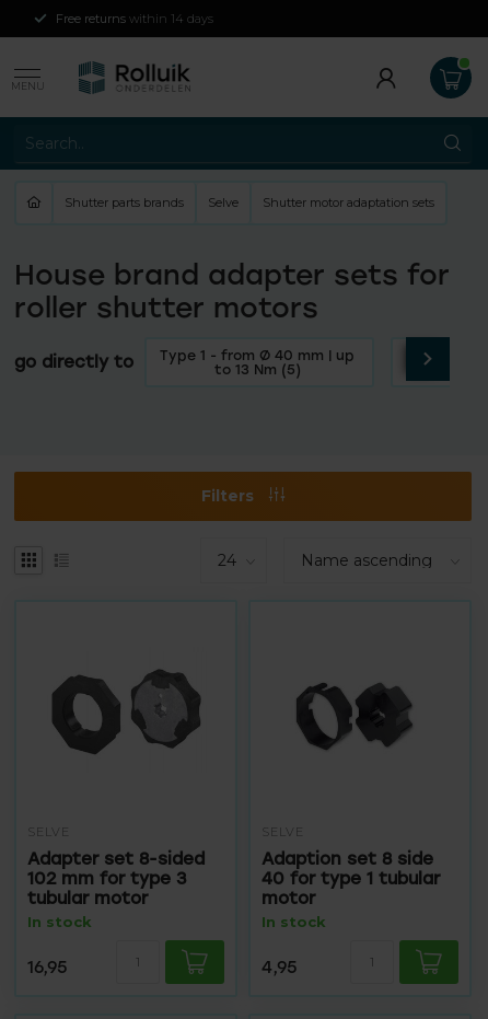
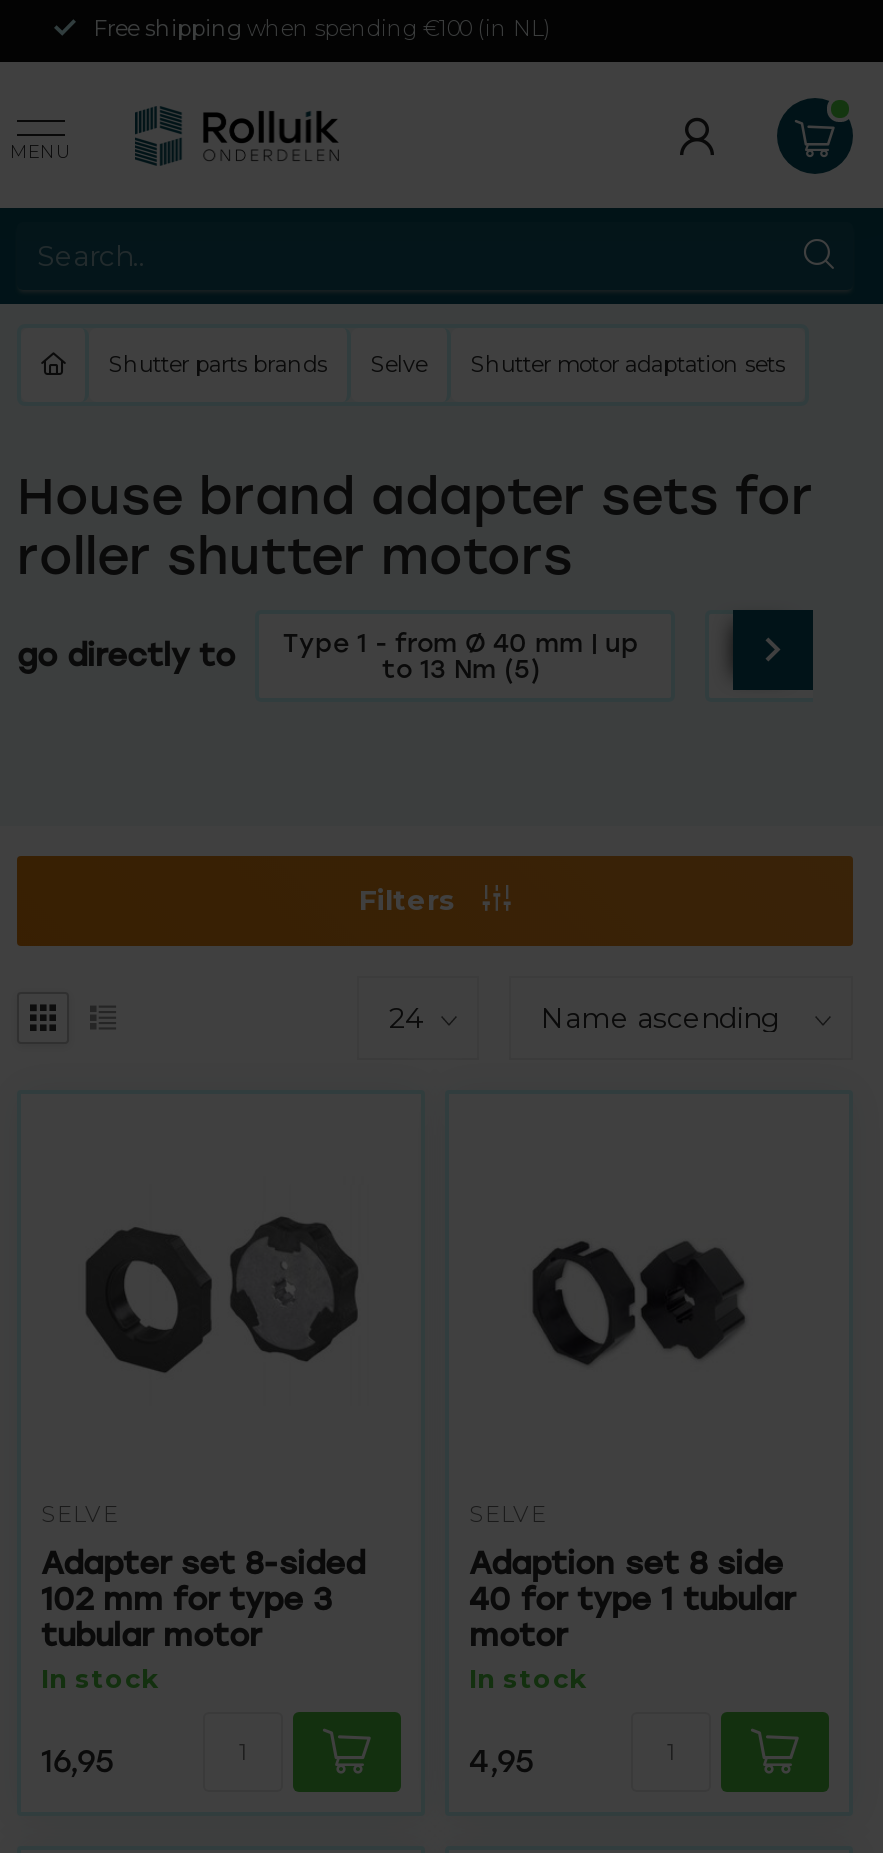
[56,10,213,26] Free returns within 14 days -> [93,13,551,41] Free shipping when spending €100 (in NL)

